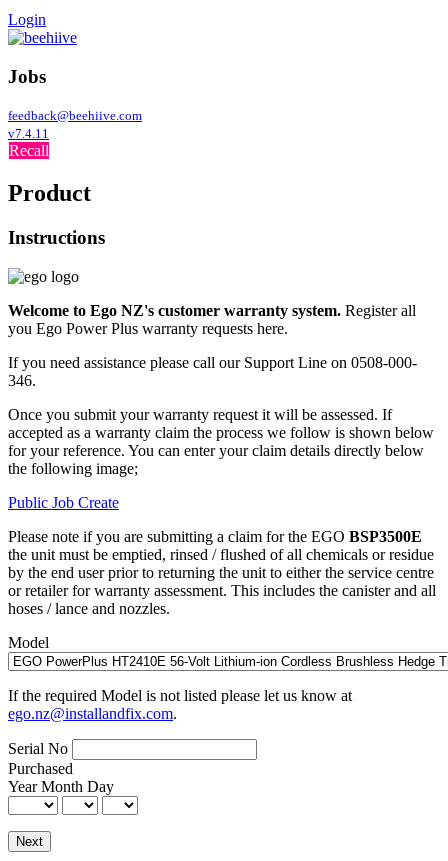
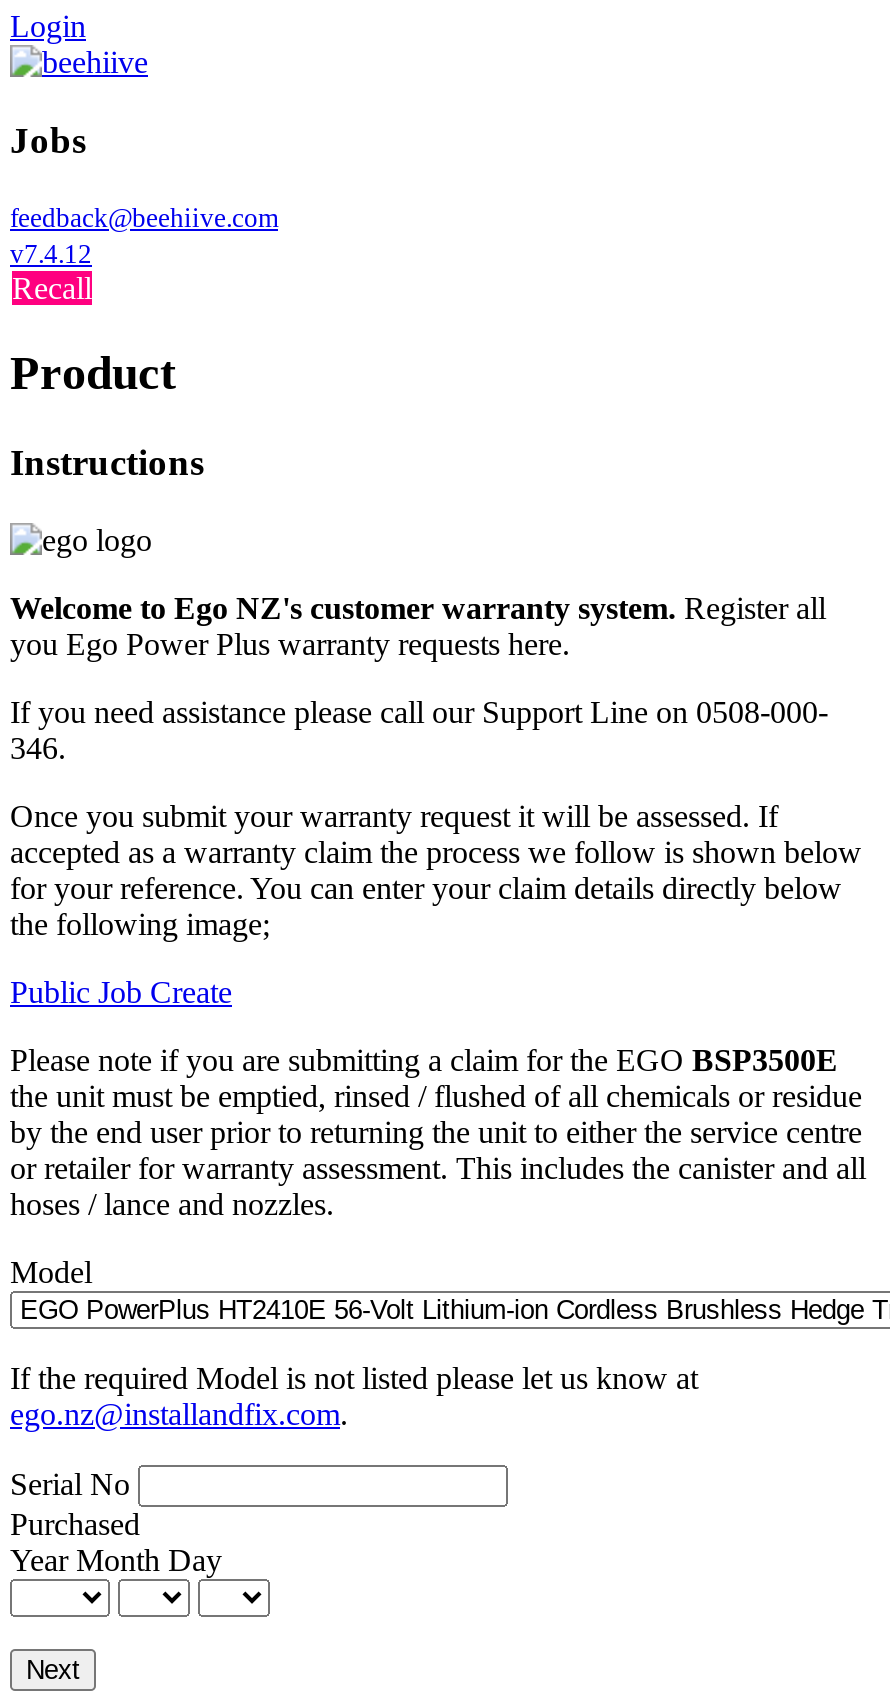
[8,126,49,141] v7.4.11 -> [10,240,92,270] v7.4.12

